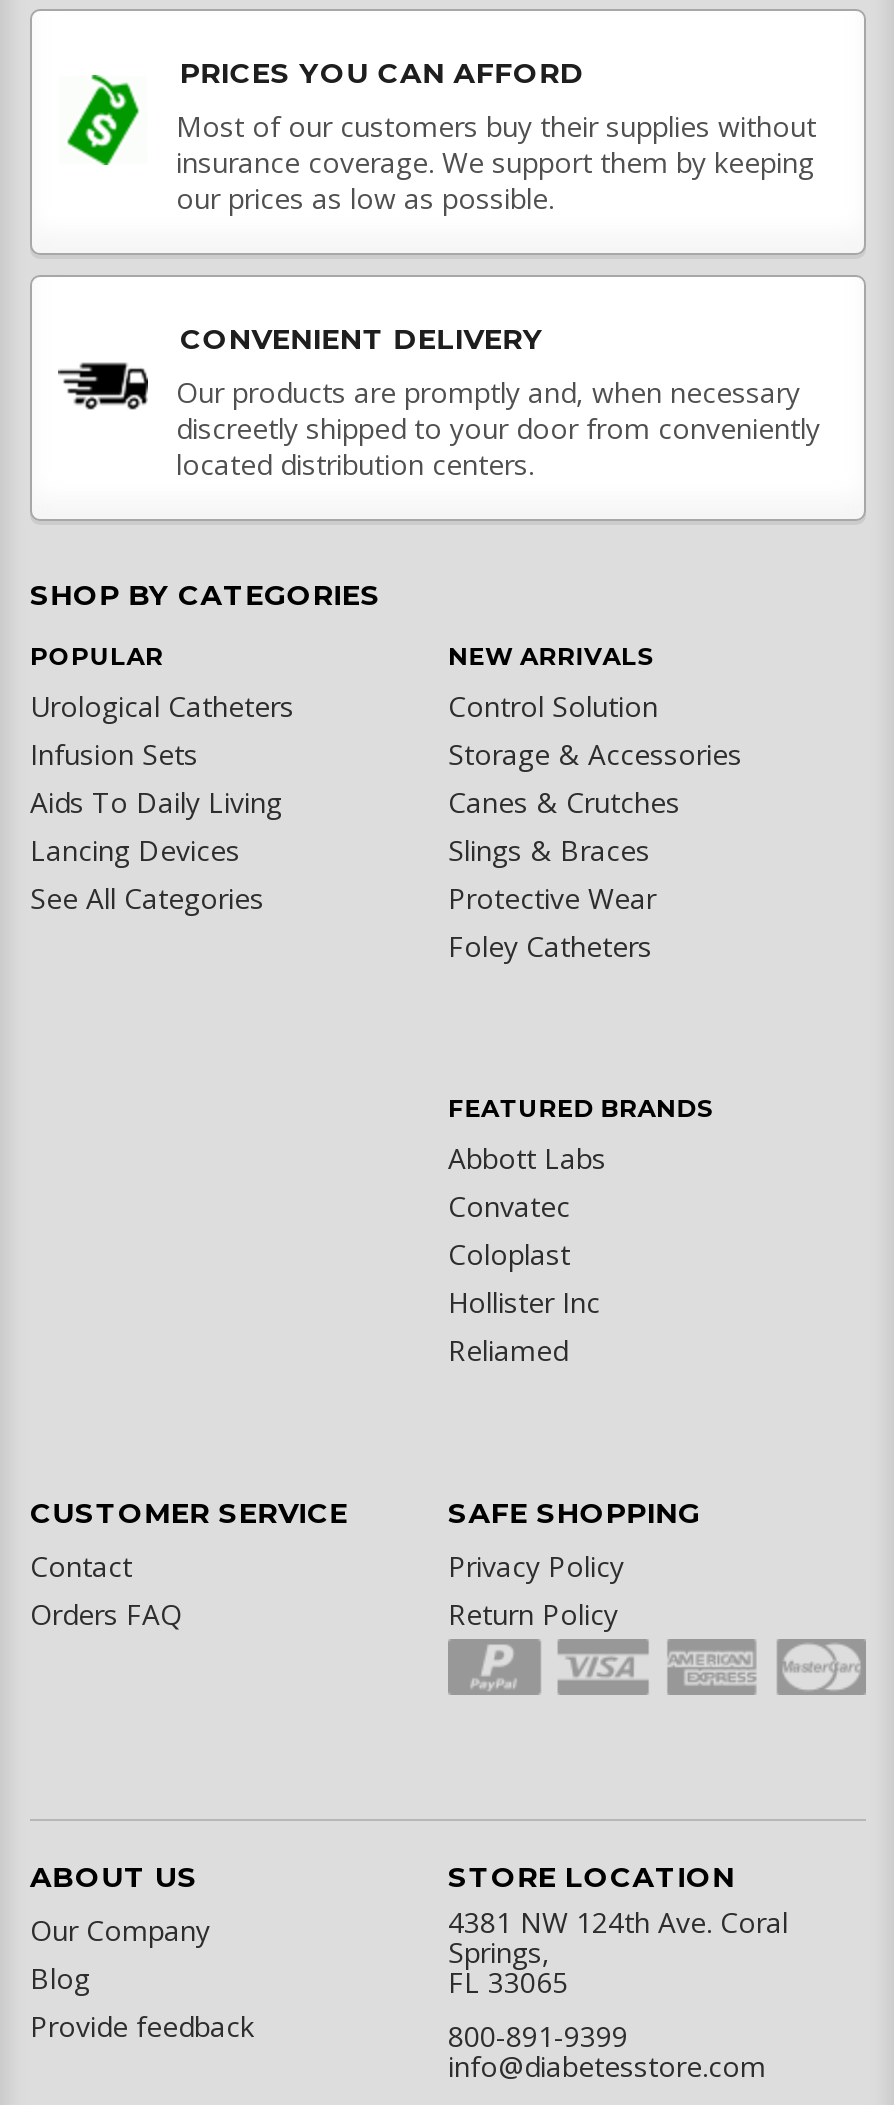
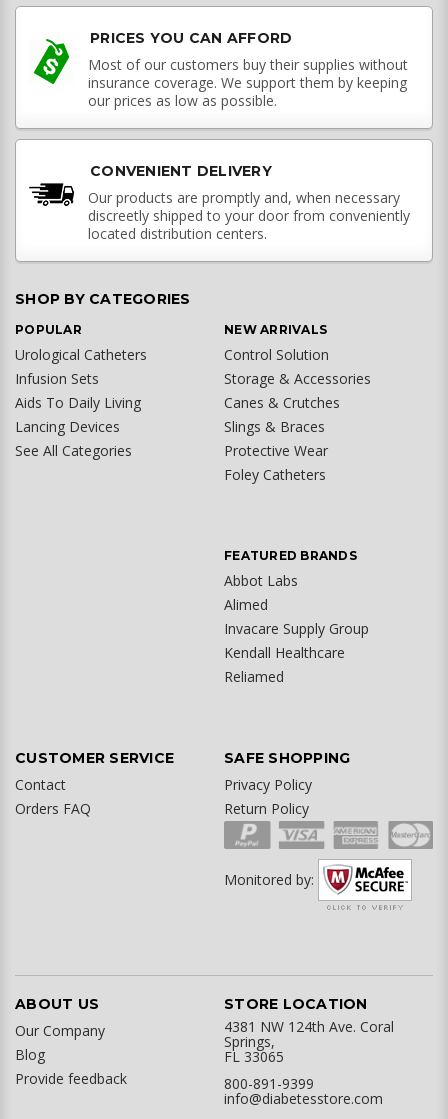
[448,1139,606,1321] Abbott Labs | Convatec | Coloplast | Hollister Inc -> [224,571,369,662] Abbot Labs | Alimed | Invacare Supply Group | Kendall Healthcare
none -> [224,861,410,910] [image] | Monitored by:

